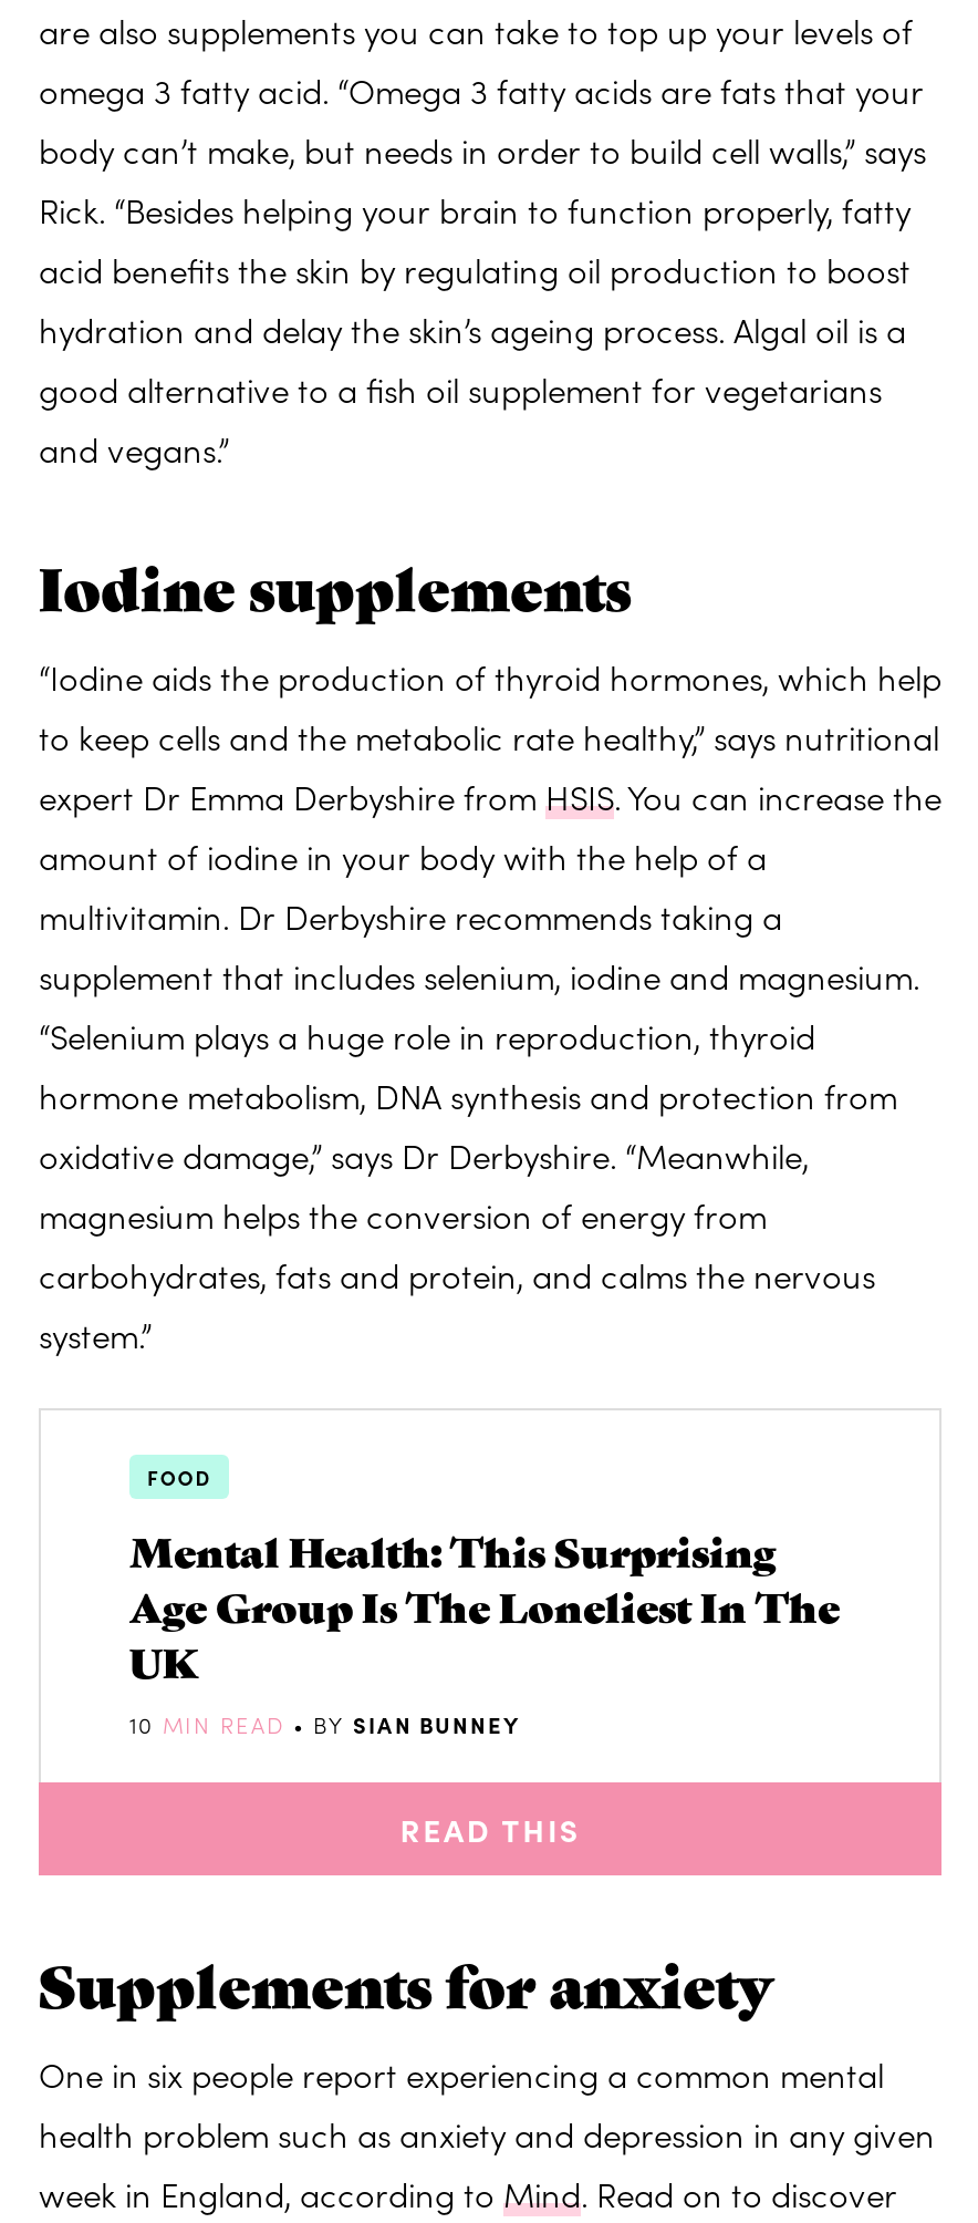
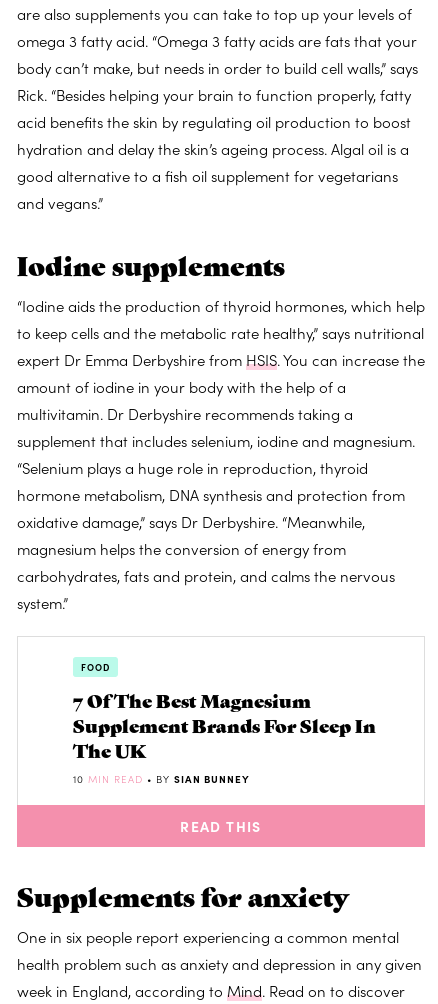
[129,1522,840,1688] Mental Health: This Surprising | Age Group Is The Loneliest In The | UK -> [73,687,376,762] 7 Of The Best Magnesium | Supplement Brands For Sleep In | The UK

